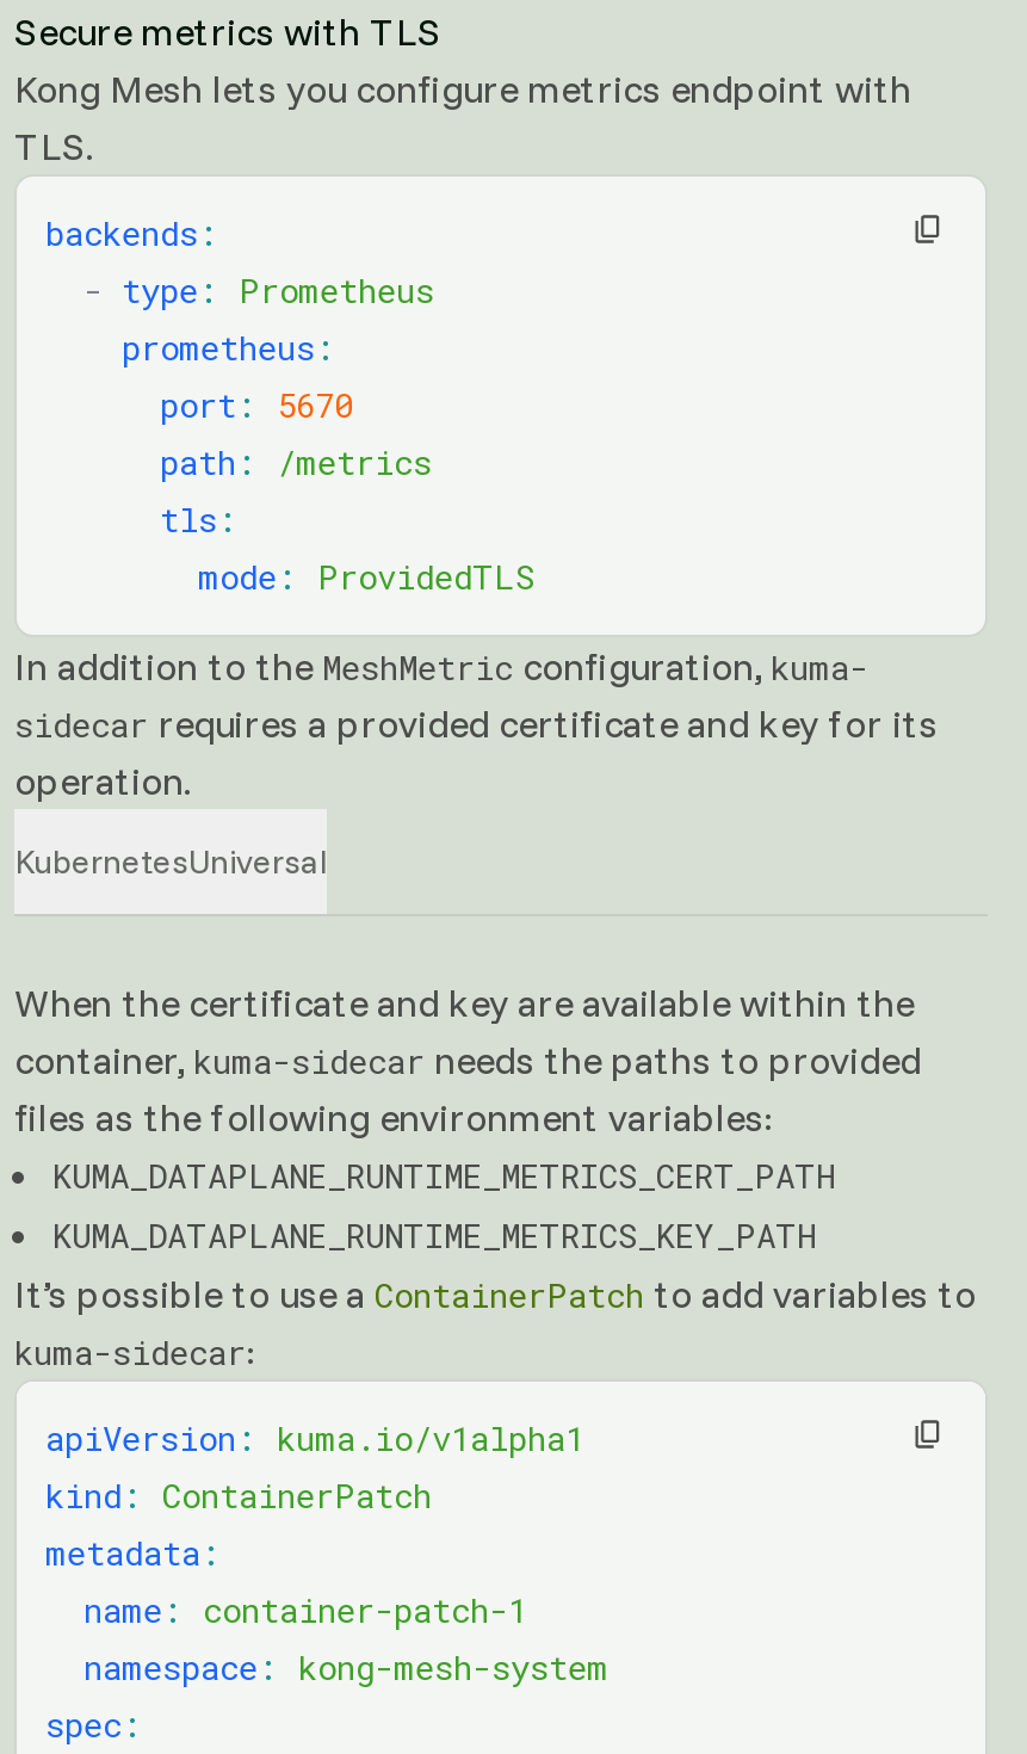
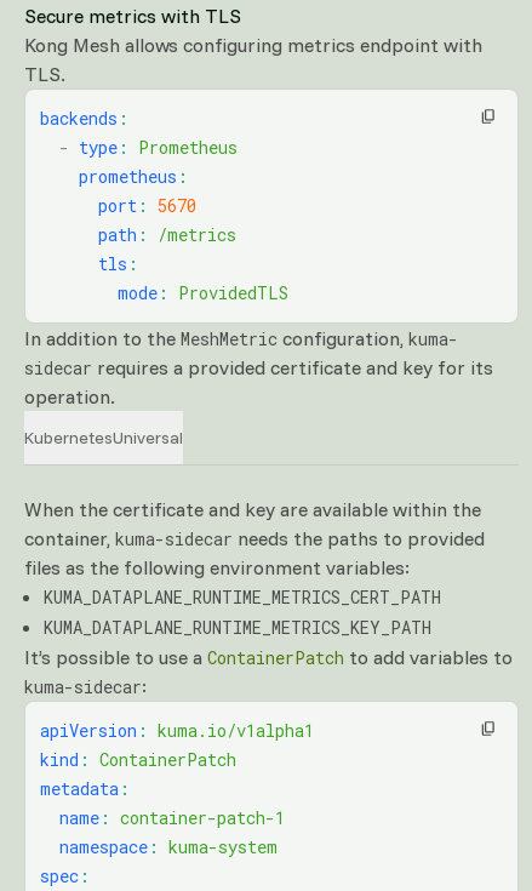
[14,64,911,112] Kong Mesh lets you configure metrics endpoint with -> [24,33,482,57] Kong Mesh allows configuring metrics endpoint with
[45,1644,608,1690] namespace: kong-mesh-system -> [40,835,278,858] namespace: kuma-system

